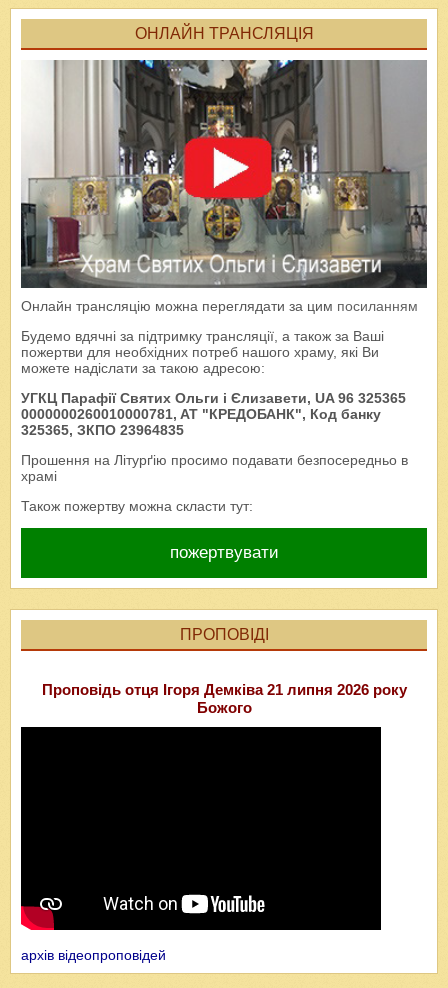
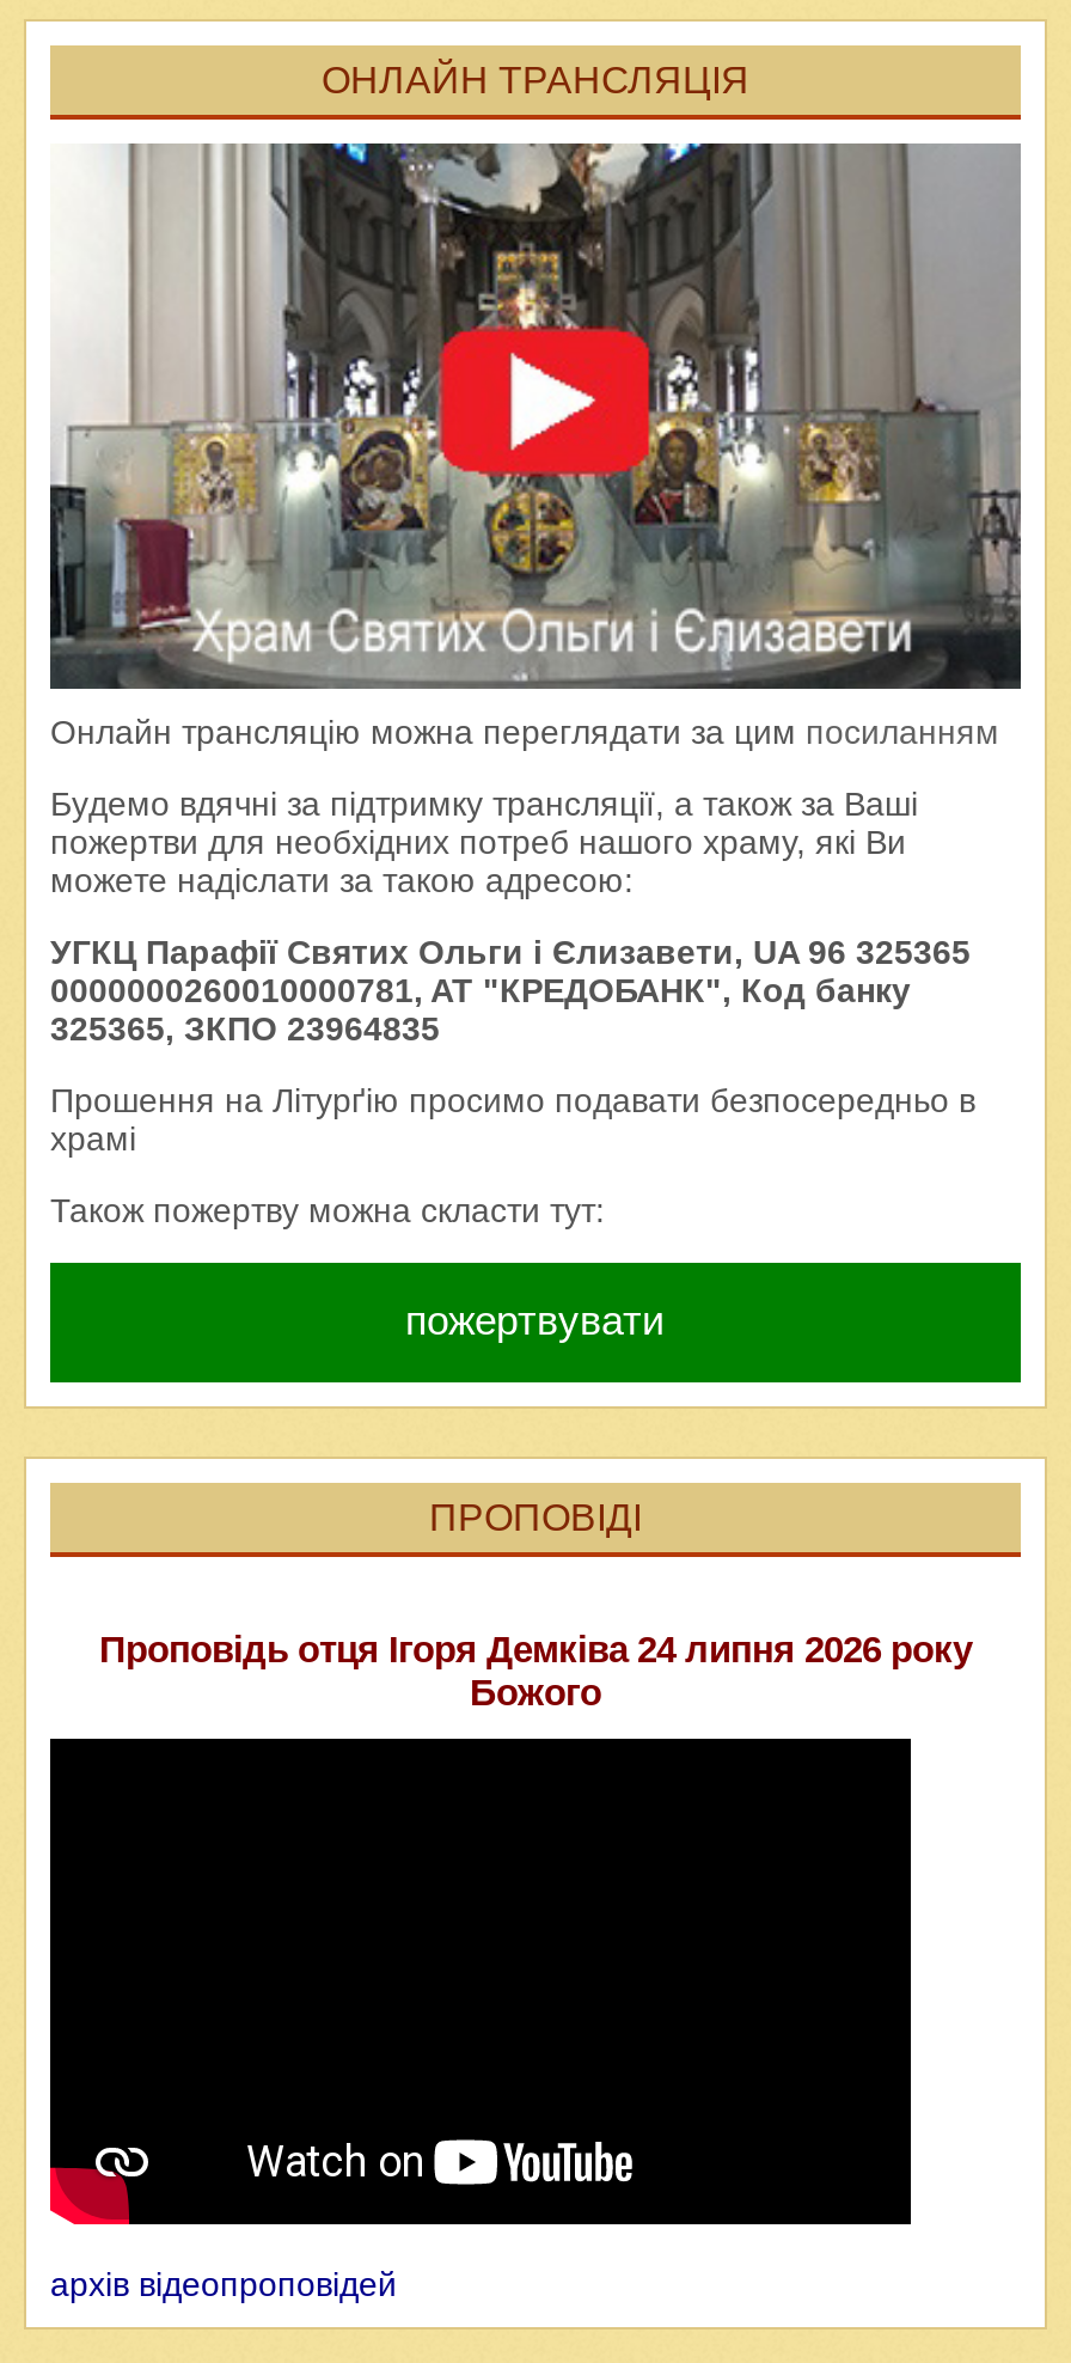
[41,681,406,698] Проповідь отця Ігоря Демківа 21 липня 2026 року -> [99,1630,972,1671] Проповідь отця Ігоря Демківа 24 липня 2026 року

